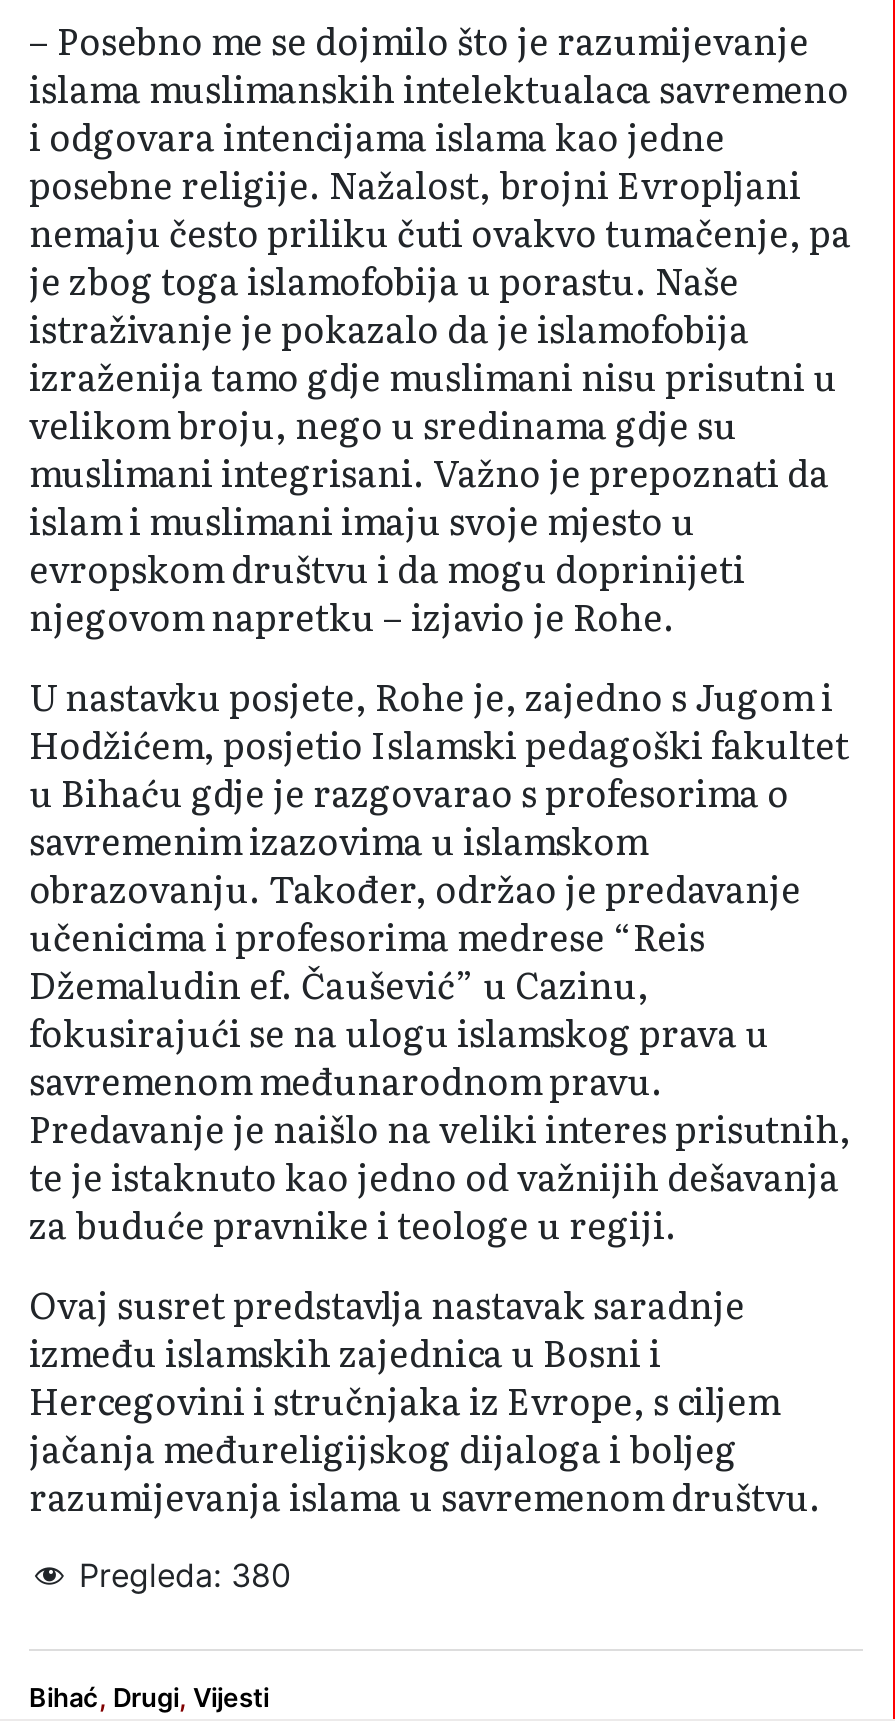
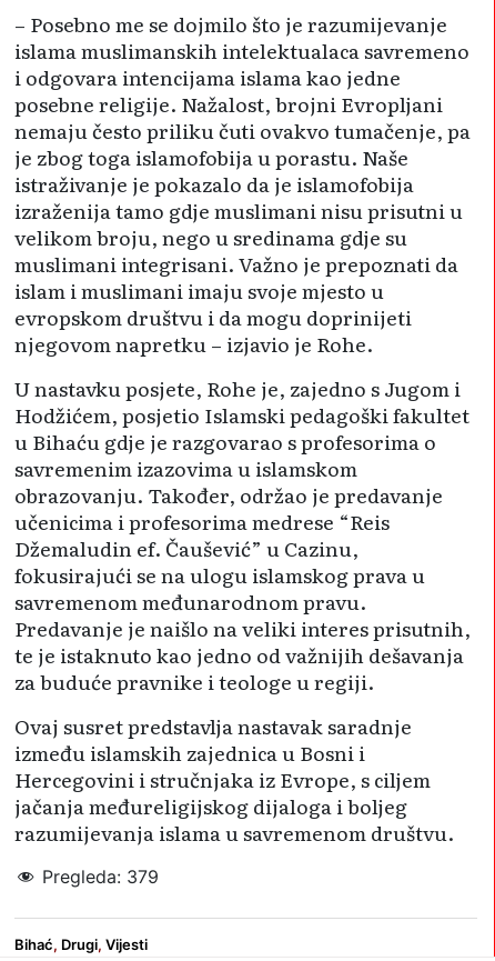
[79,1555,291,1595] Pregleda: 380 -> [42,865,159,888] Pregleda: 379

